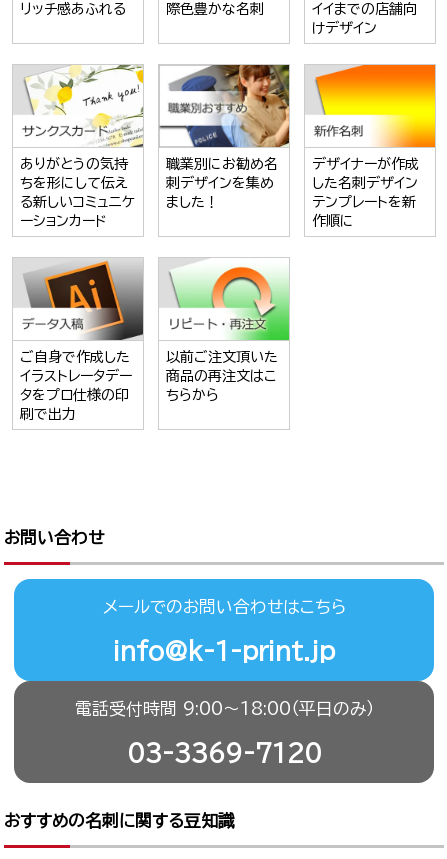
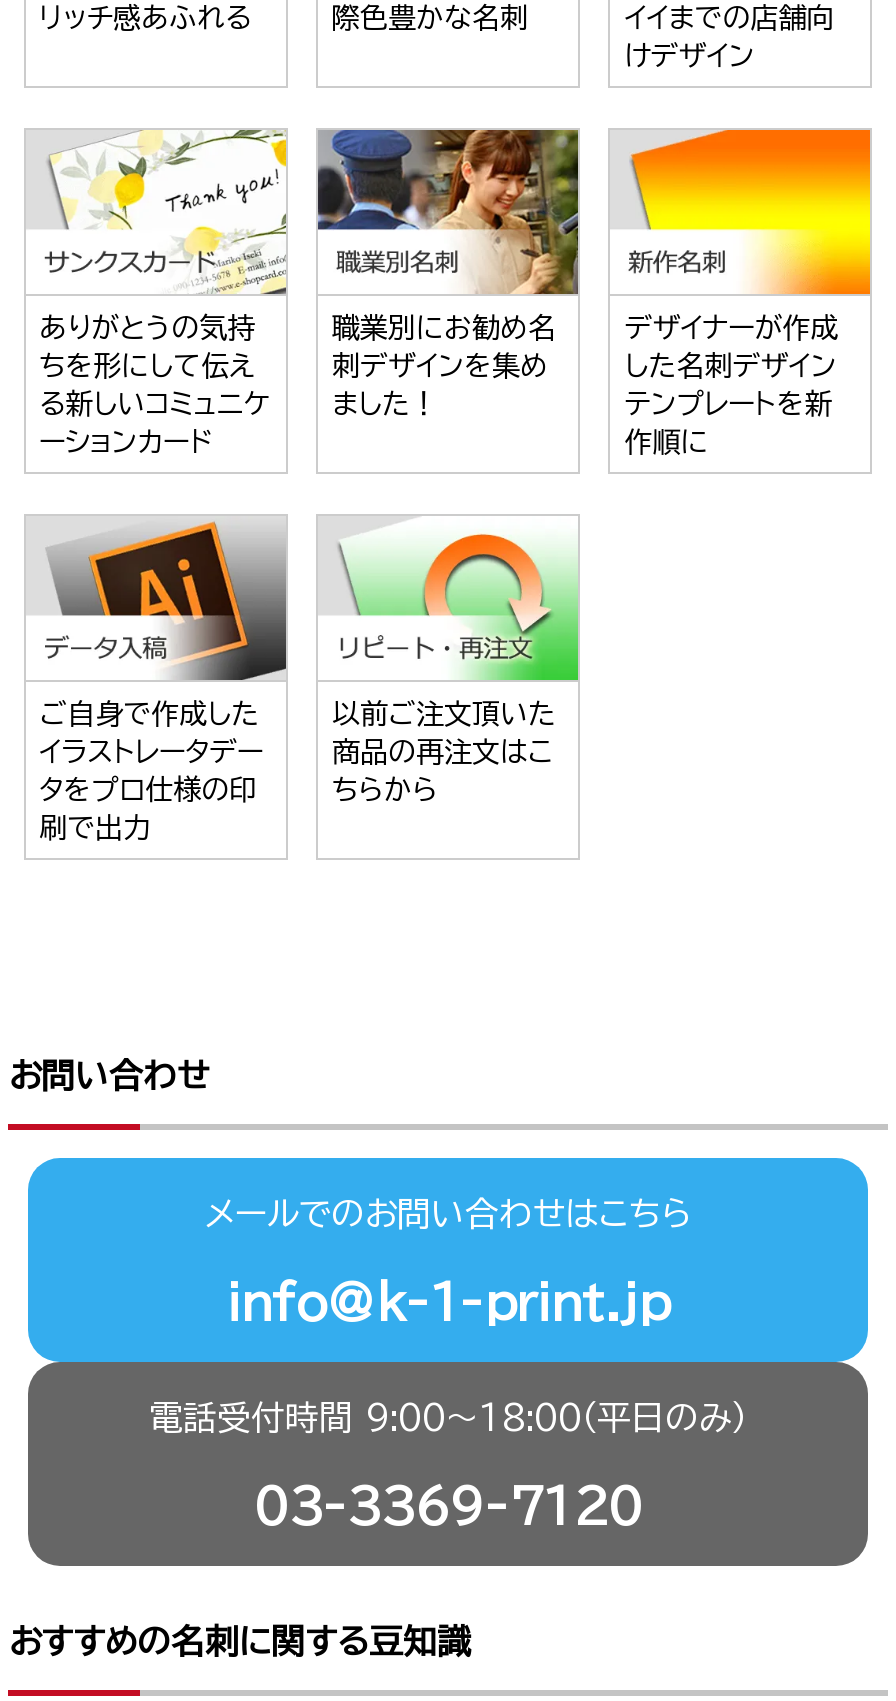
[159,65,290,148] [image] -> [316,128,580,296] [image]

